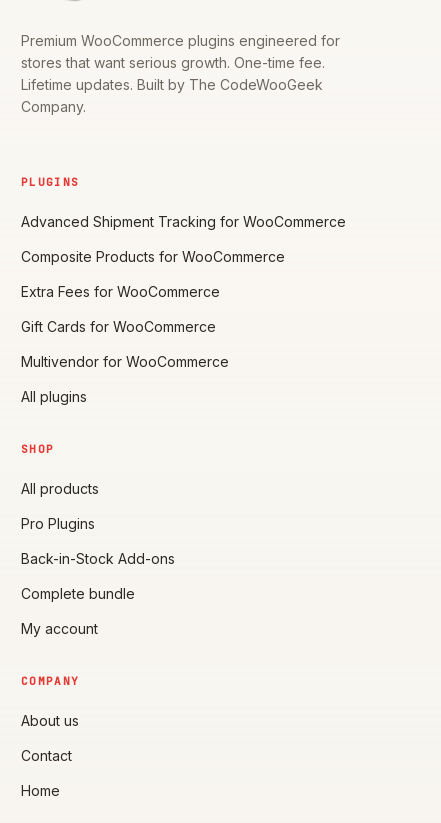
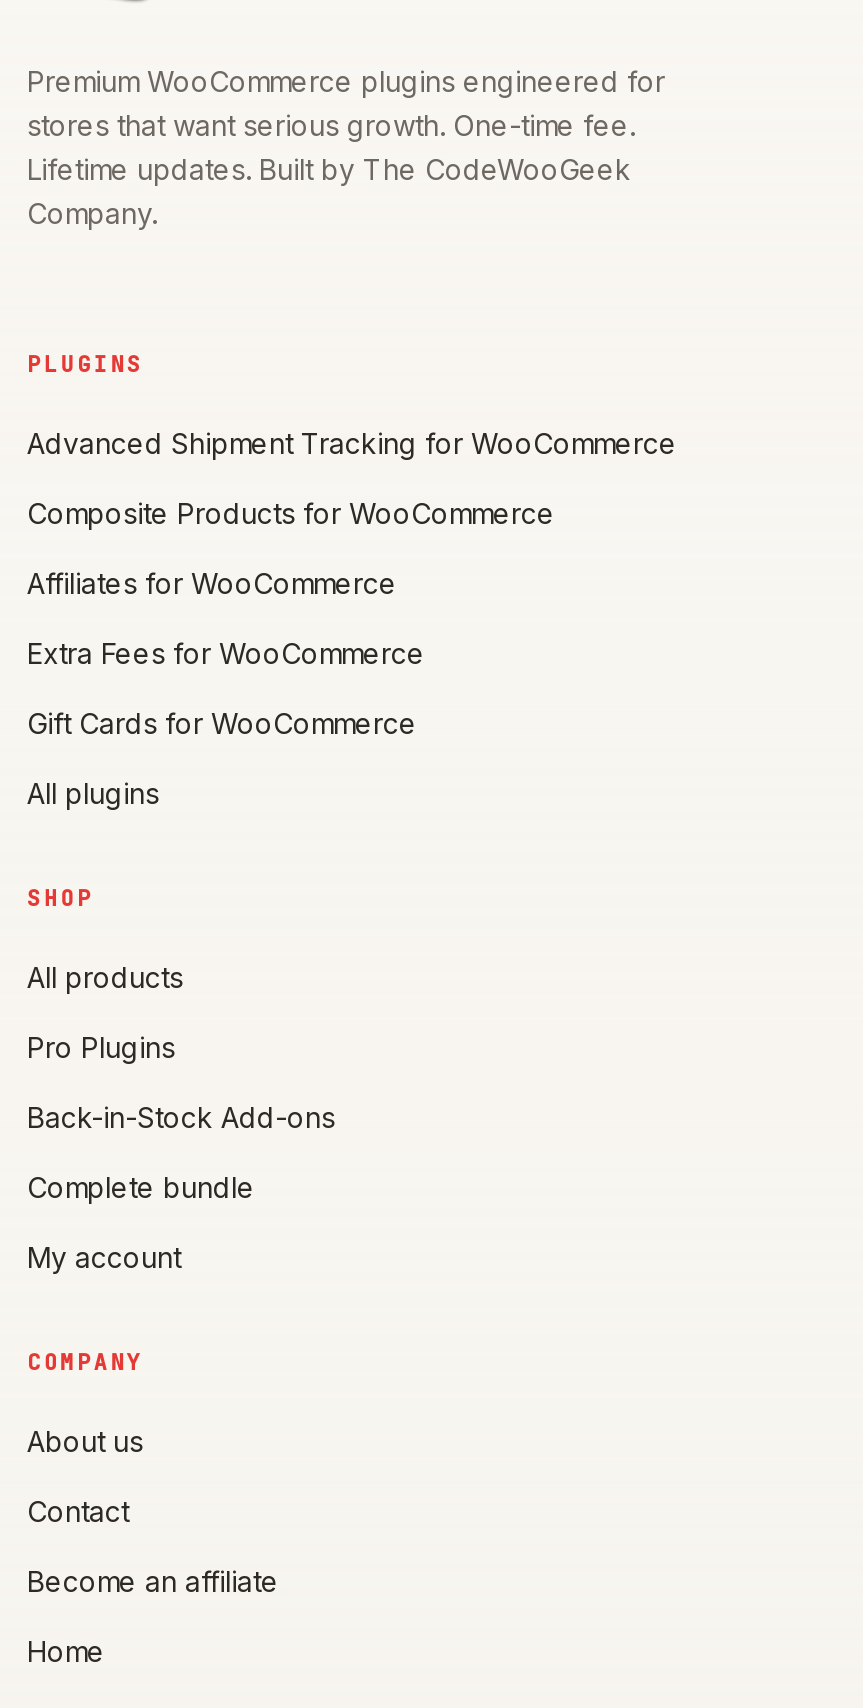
none -> [27,567,397,601] Affiliates for WooCommerce
[21,353,229,370] Multivendor for WooCommerce -> none
none -> [27,1565,279,1599] Become an affiliate

